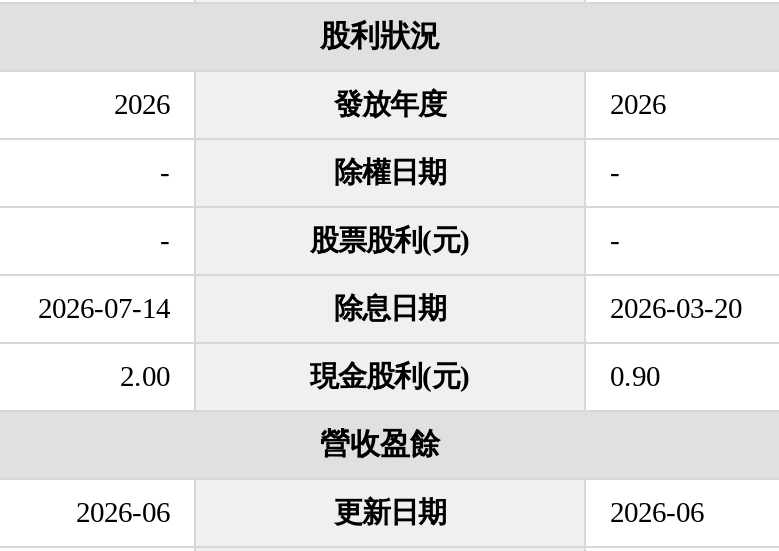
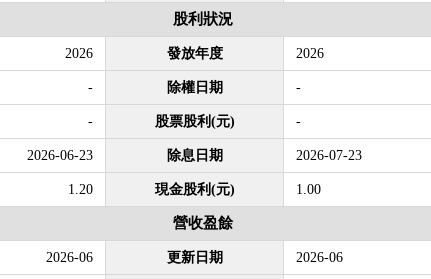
[38,292,170,324] 2026-07-14 -> [27,147,93,163] 2026-06-23
[610,292,742,324] 2026-03-20 -> [296,147,362,163] 2026-07-23
[120,360,170,392] 2.00 -> [68,181,93,197] 1.20
[610,360,660,392] 0.90 -> [296,181,321,197] 1.00

